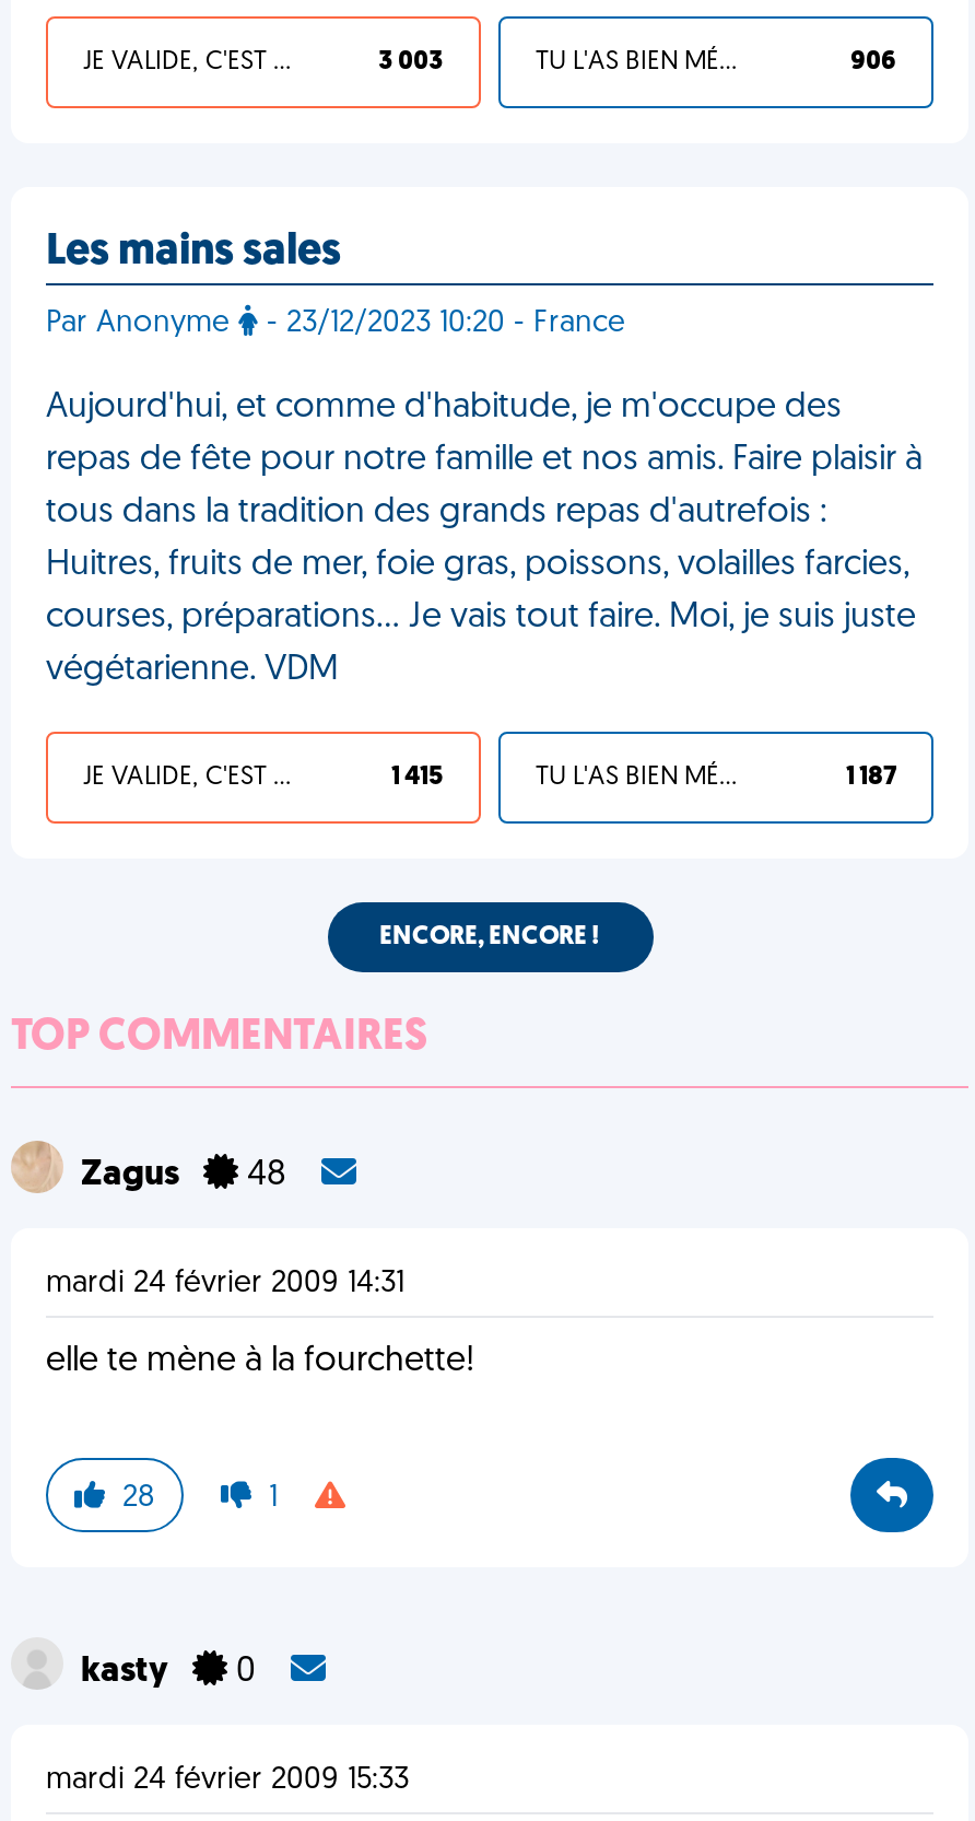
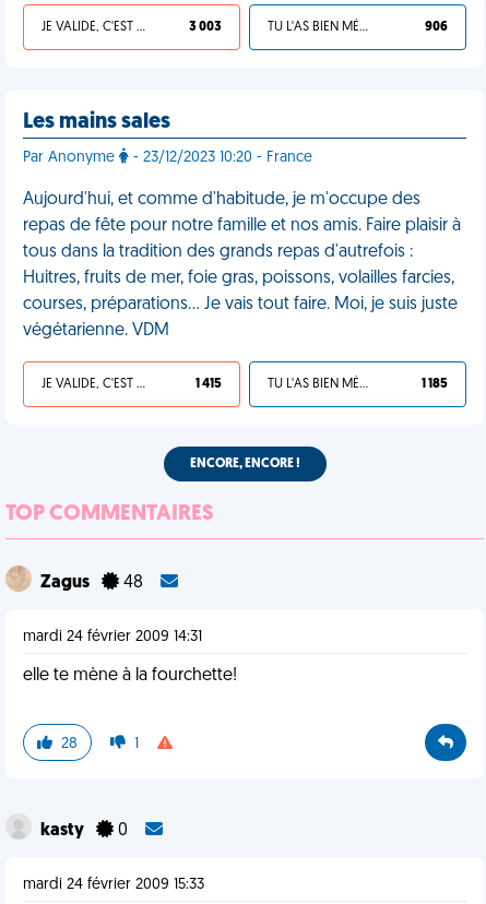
[846,764,896,791] 1 187 -> [422,378,448,391] 1 185

